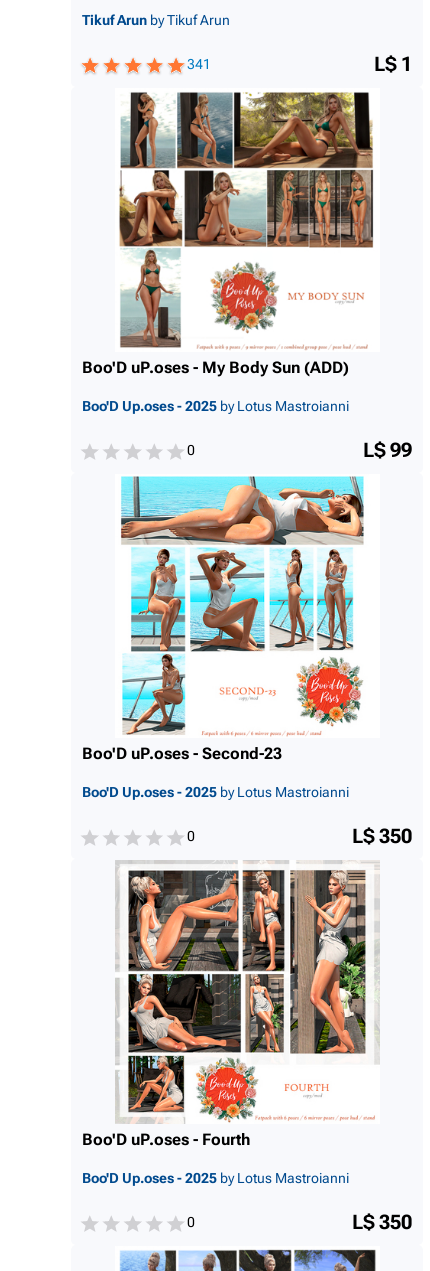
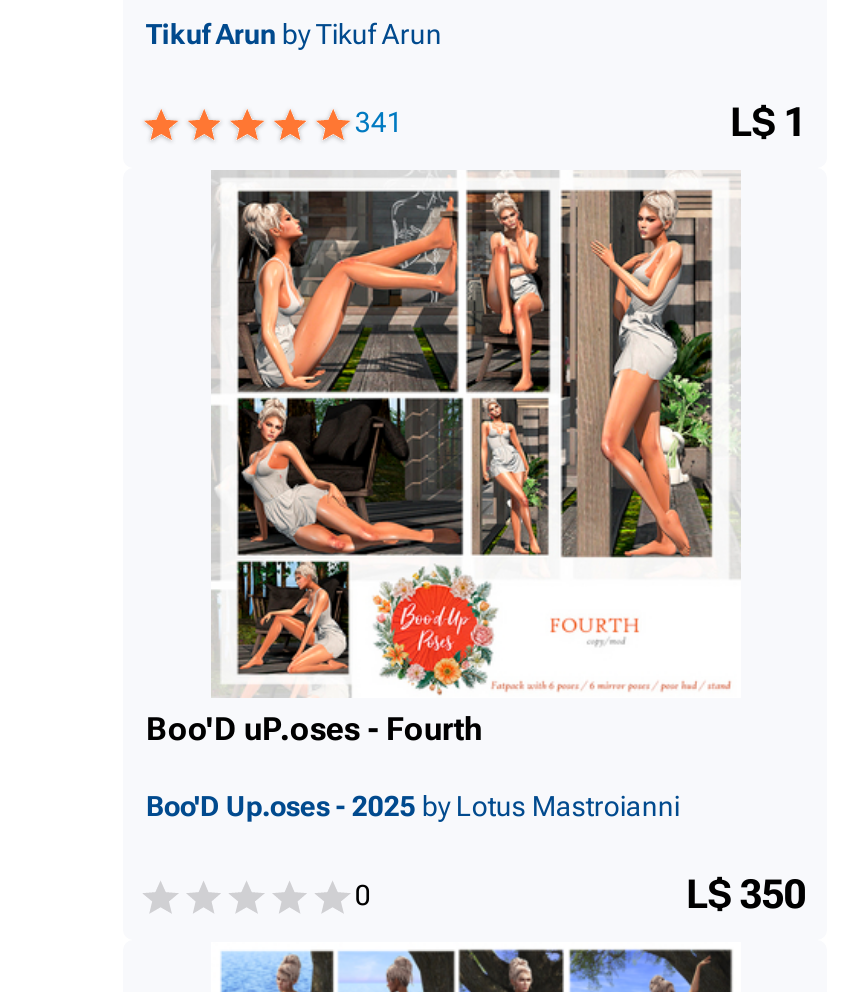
[82,91,412,462] [image] | Boo'D uP.oses - My Body Sun (ADD) | Boo'D Up.oses - 2025 by Lotus Mastroianni | 0 | L$ 99 -> none
[82,476,412,848] [image] | Boo'D uP.oses - Second-23 | Boo'D Up.oses - 2025 by Lotus Mastroianni | 0 | L$ 350 -> none

